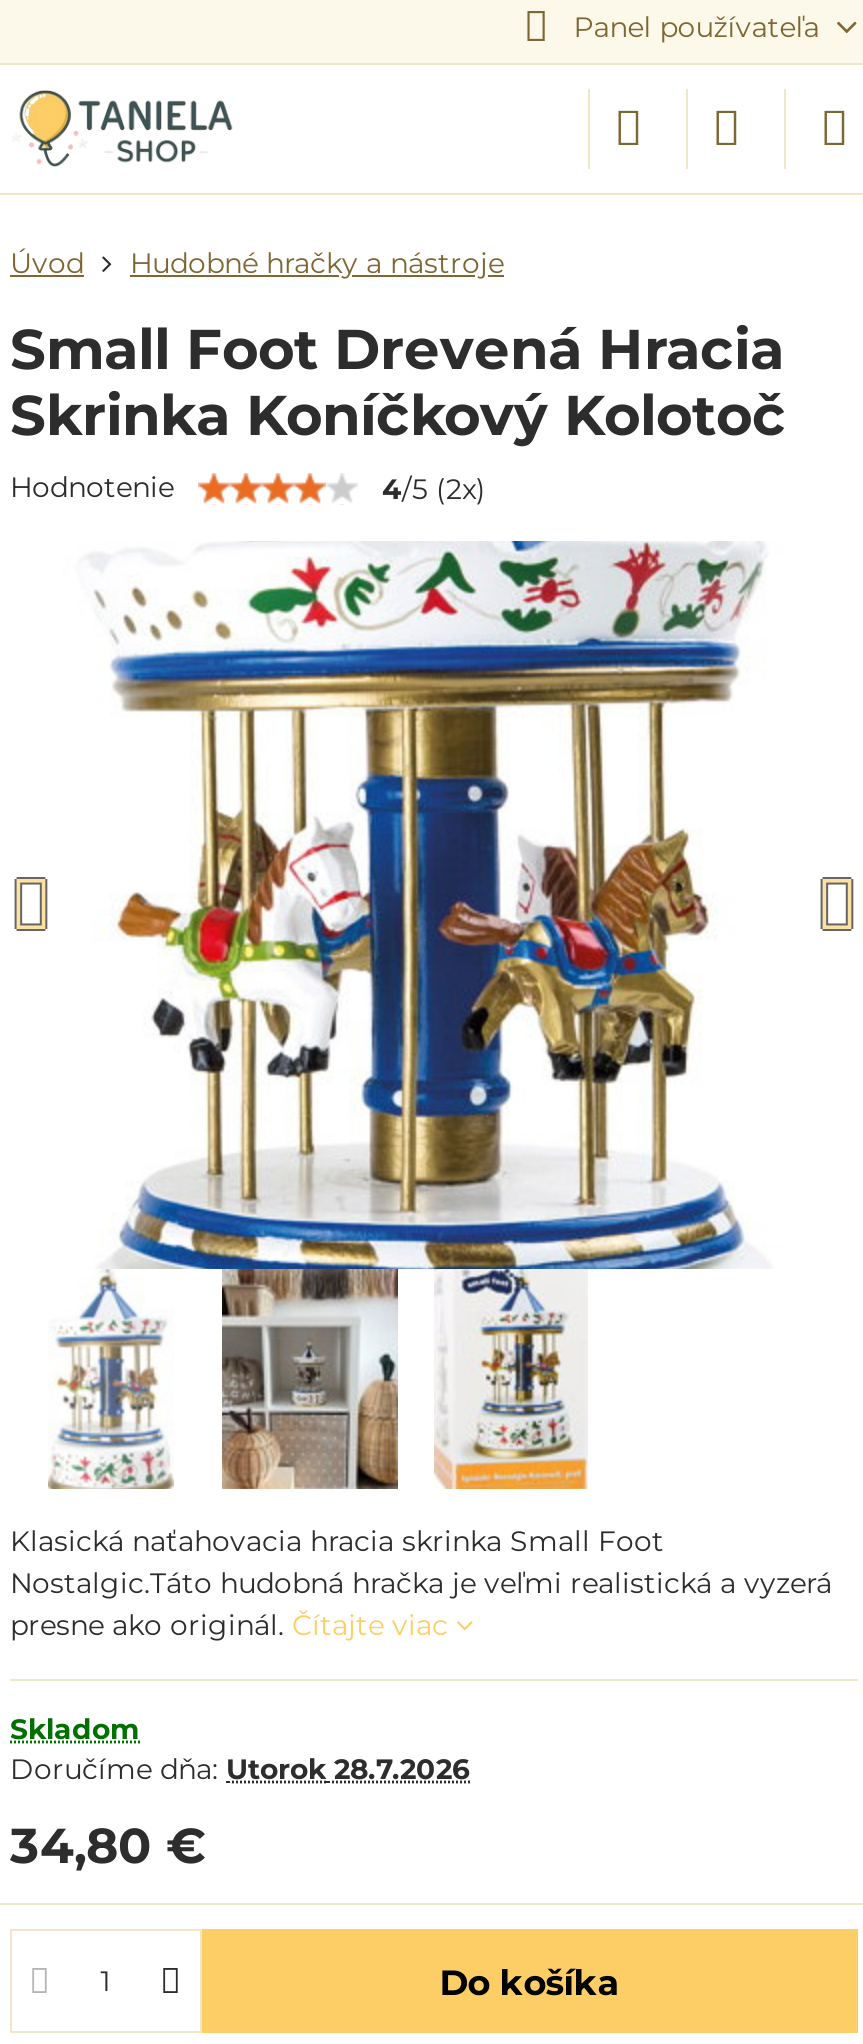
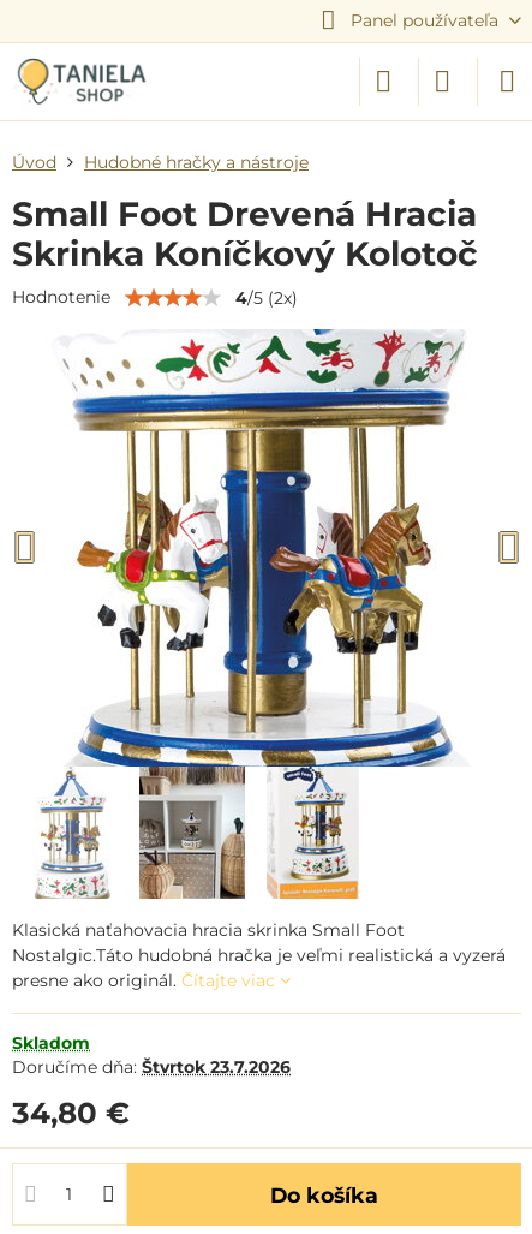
[10,1751,470,1787] Doručíme dňa: Utorok 28.7.2026 -> [12,1056,291,1078] Doručíme dňa: Štvrtok 23.7.2026

